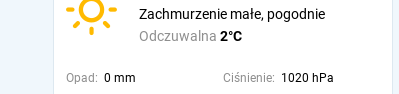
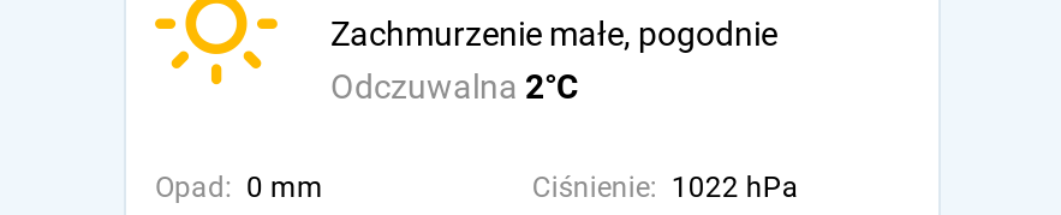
[223,71,334,85] Ciśnienie: 1020 hPa -> [532,171,799,204] Ciśnienie: 1022 hPa

